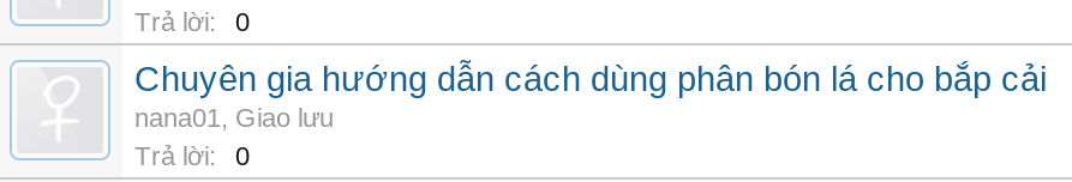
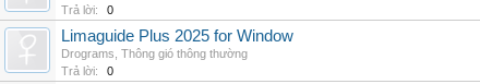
[134,60,1047,132] Chuyên gia hướng dẫn cách dùng phân bón lá cho bắp cải | nana01, Giao lưu -> [61,27,293,60] Limaguide Plus 2025 for Window | Drograms, Thông gió thông thường

